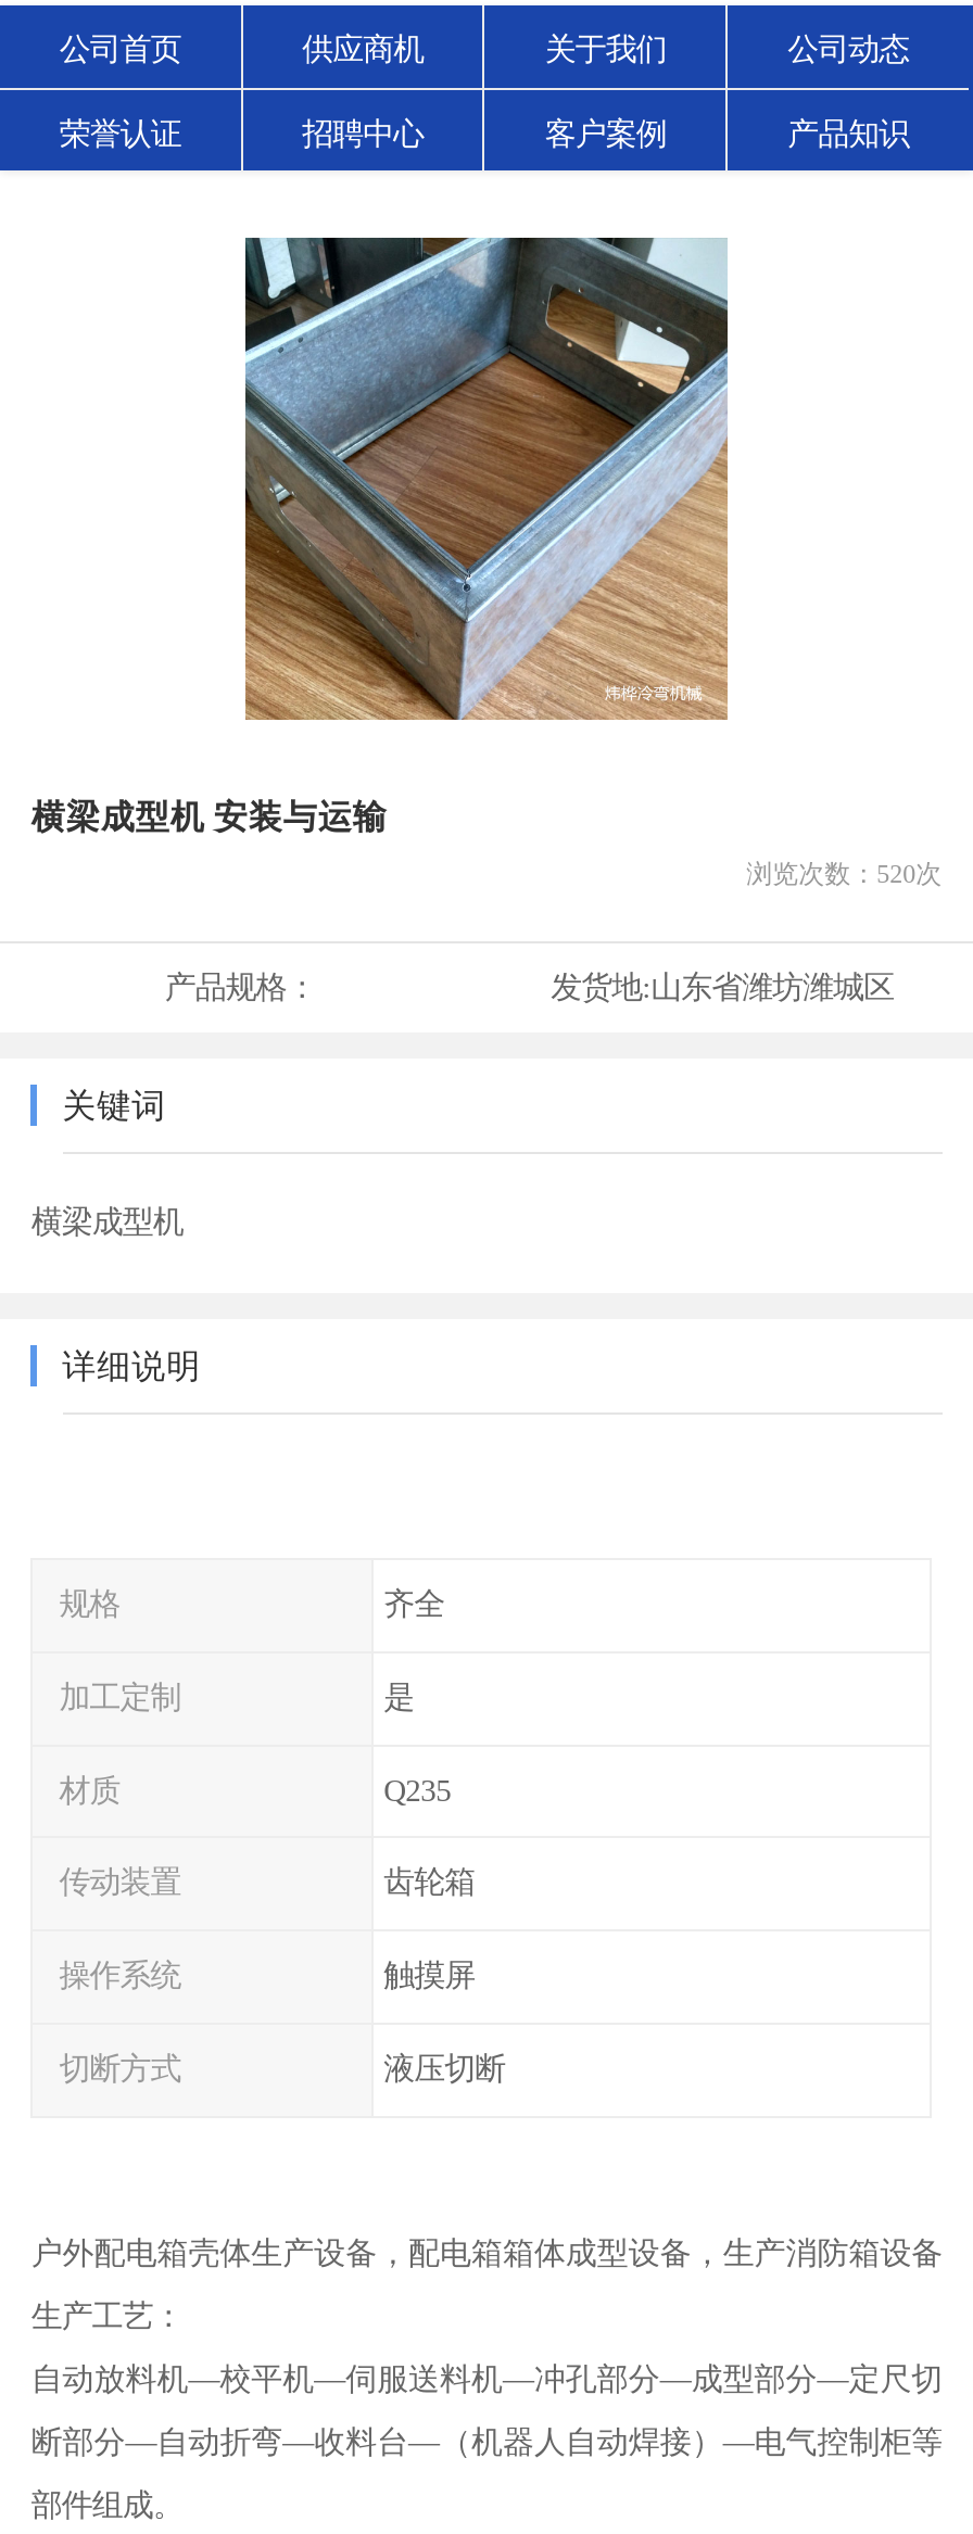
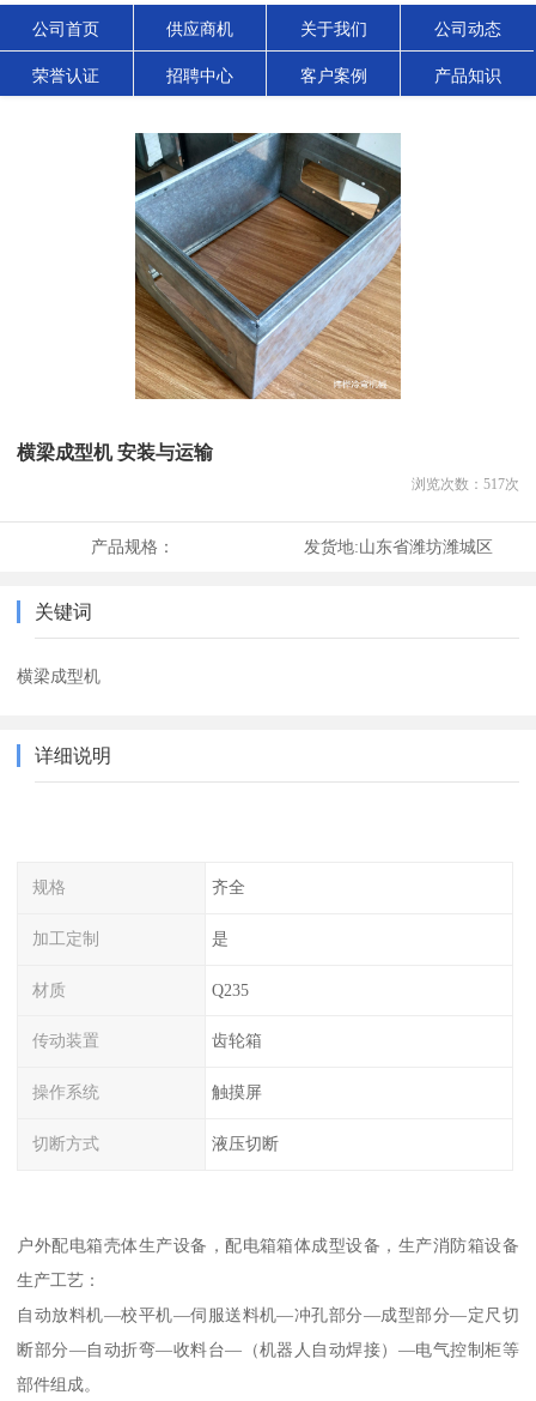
[746,859,942,889] 浏览次数：520次 -> [411,476,519,493] 浏览次数：517次

